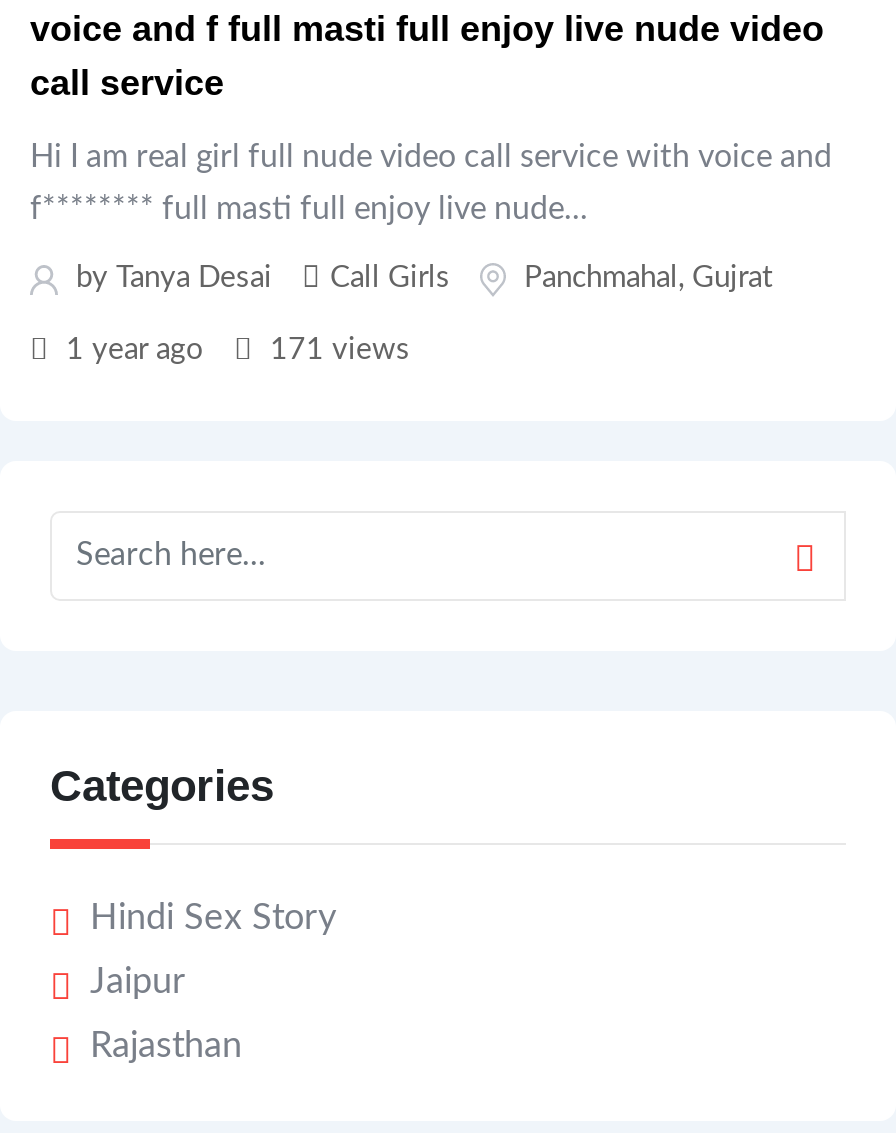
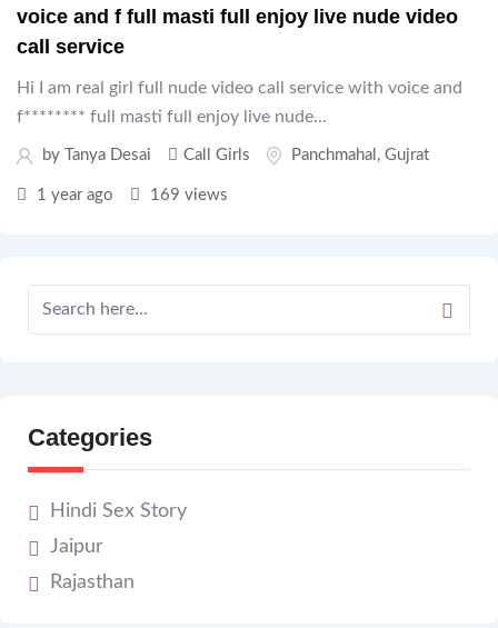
[58,335,410,365] 1 year ago 171 views -> [32,187,228,203] 1 year ago 169 views

